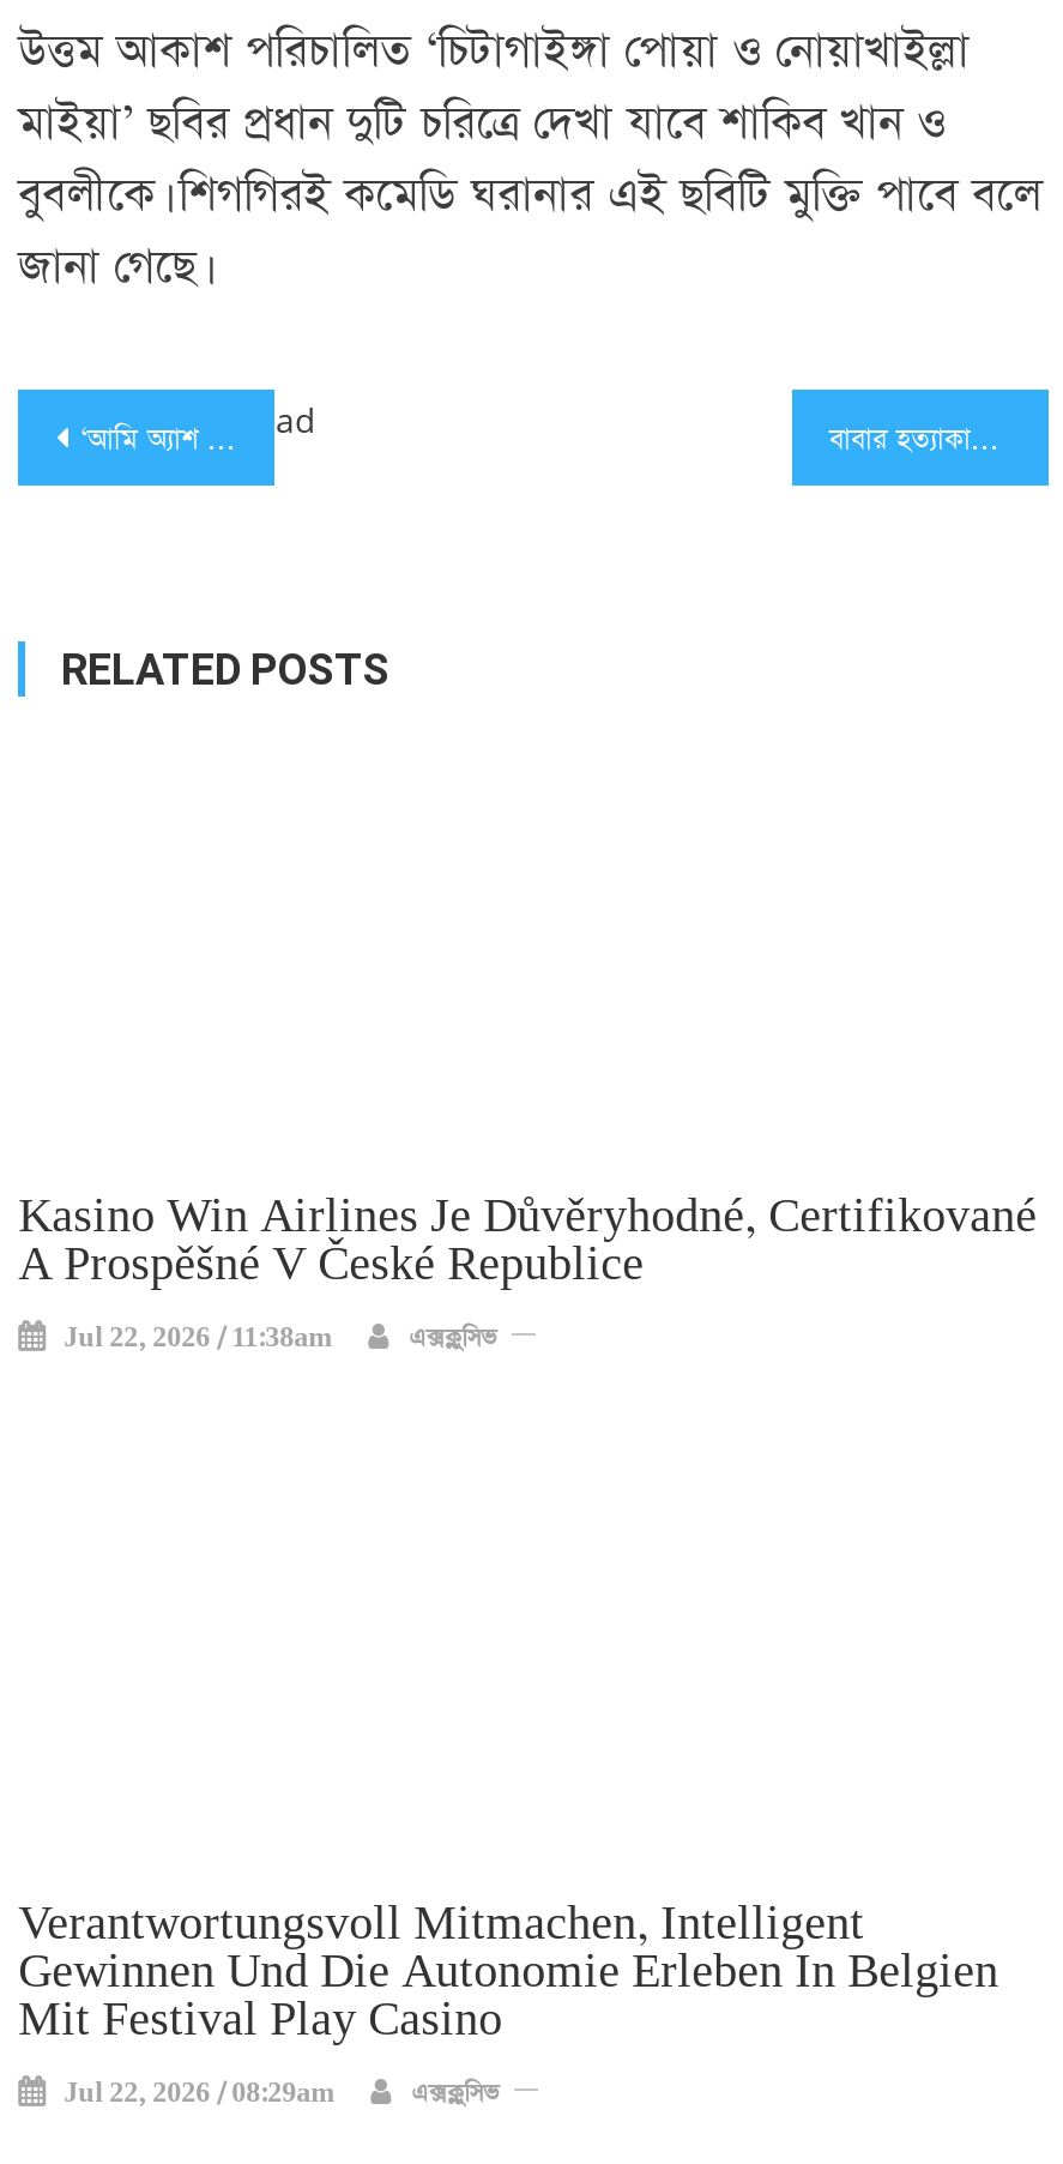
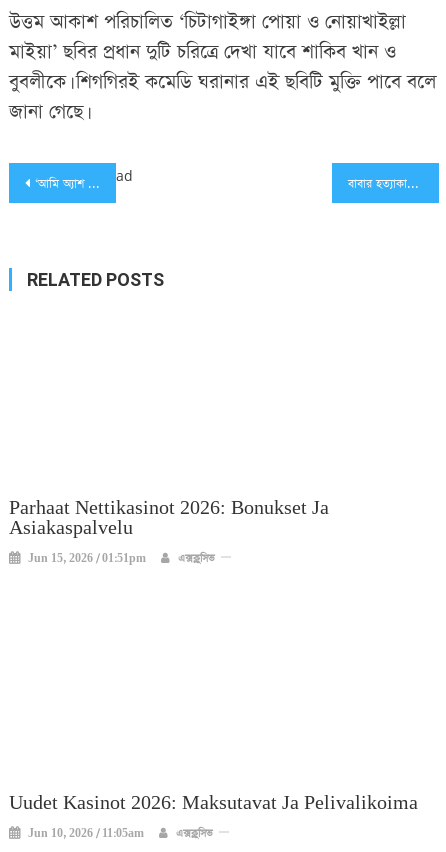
[18,1189,1037,1292] Kasino Win Airlines Je Důvěryhodné, Certifikované | A Prospěšné V České Republice -> [9,496,329,539] Parhaat Nettikasinot 2026: Bonukset Ja | Asiakaspalvelu
[64,1321,332,1355] Jul 22, 2026 / 11:38am -> [28,551,146,565] Jun 15, 2026 / 01:51pm
[18,1897,999,2048] Verantwortungsvoll Mitmachen, Intelligent | Gewinnen Und Die Autonomie Erleben In Belgien | Mit Festival Play Casino -> [9,791,418,814] Uudet Kasinot 2026: Maksutavat Ja Pelivalikoima
[64,2076,335,2110] Jul 22, 2026 / 08:29am -> [28,826,144,840] Jun 10, 2026 / 11:05am

